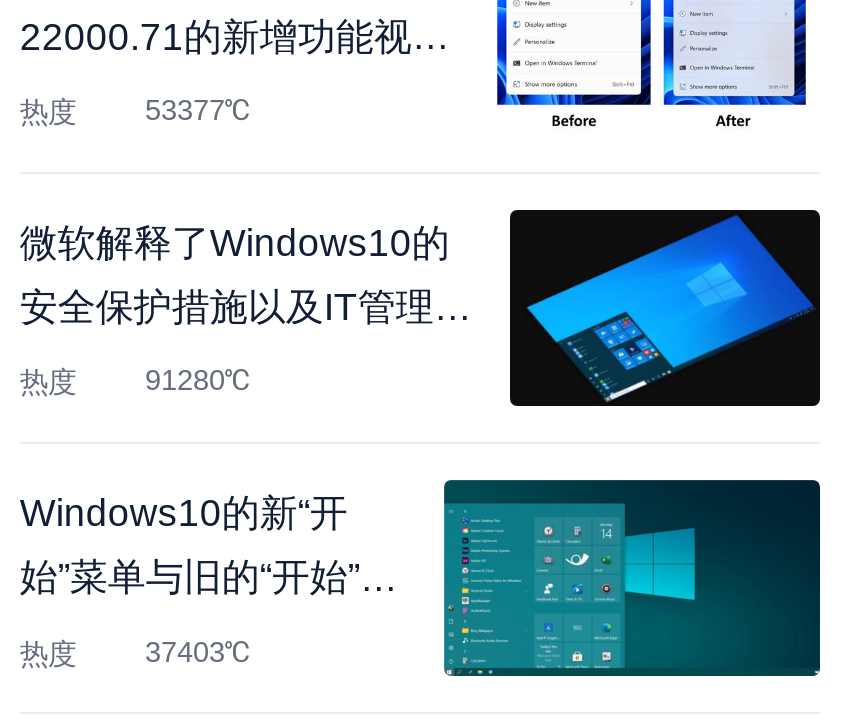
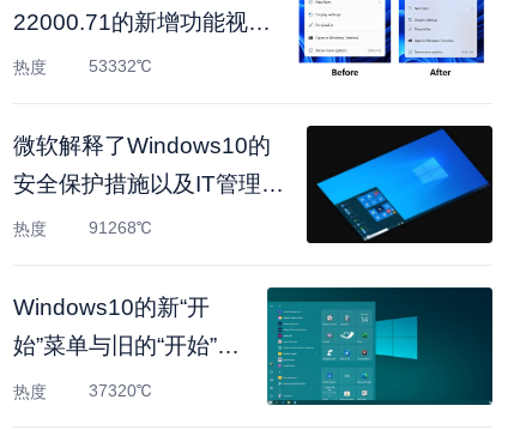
[145,94,251,126] 53377℃ -> [88,56,152,76] 53332℃
[145,365,251,397] 91280℃ -> [88,219,152,238] 91268℃
[145,636,251,668] 37403℃ -> [88,381,152,400] 37320℃

